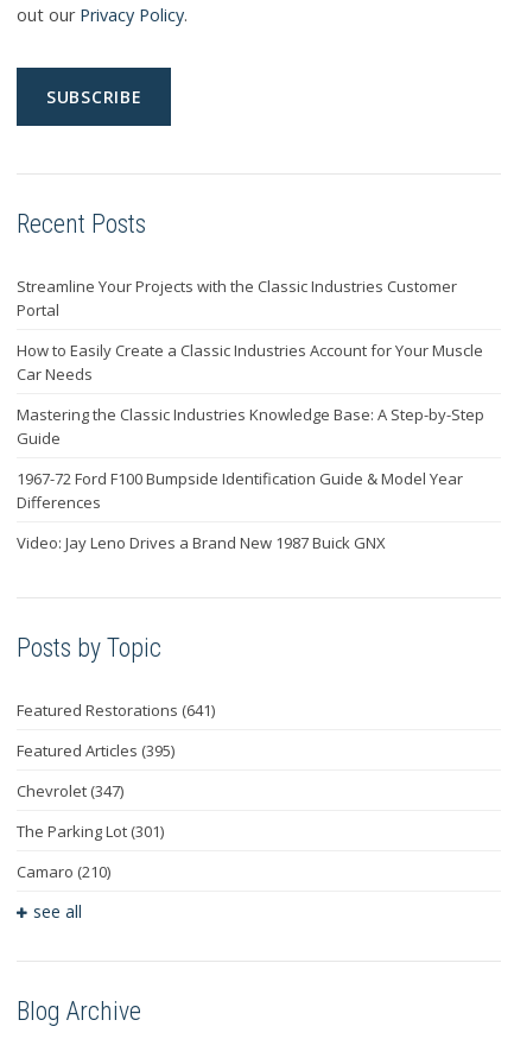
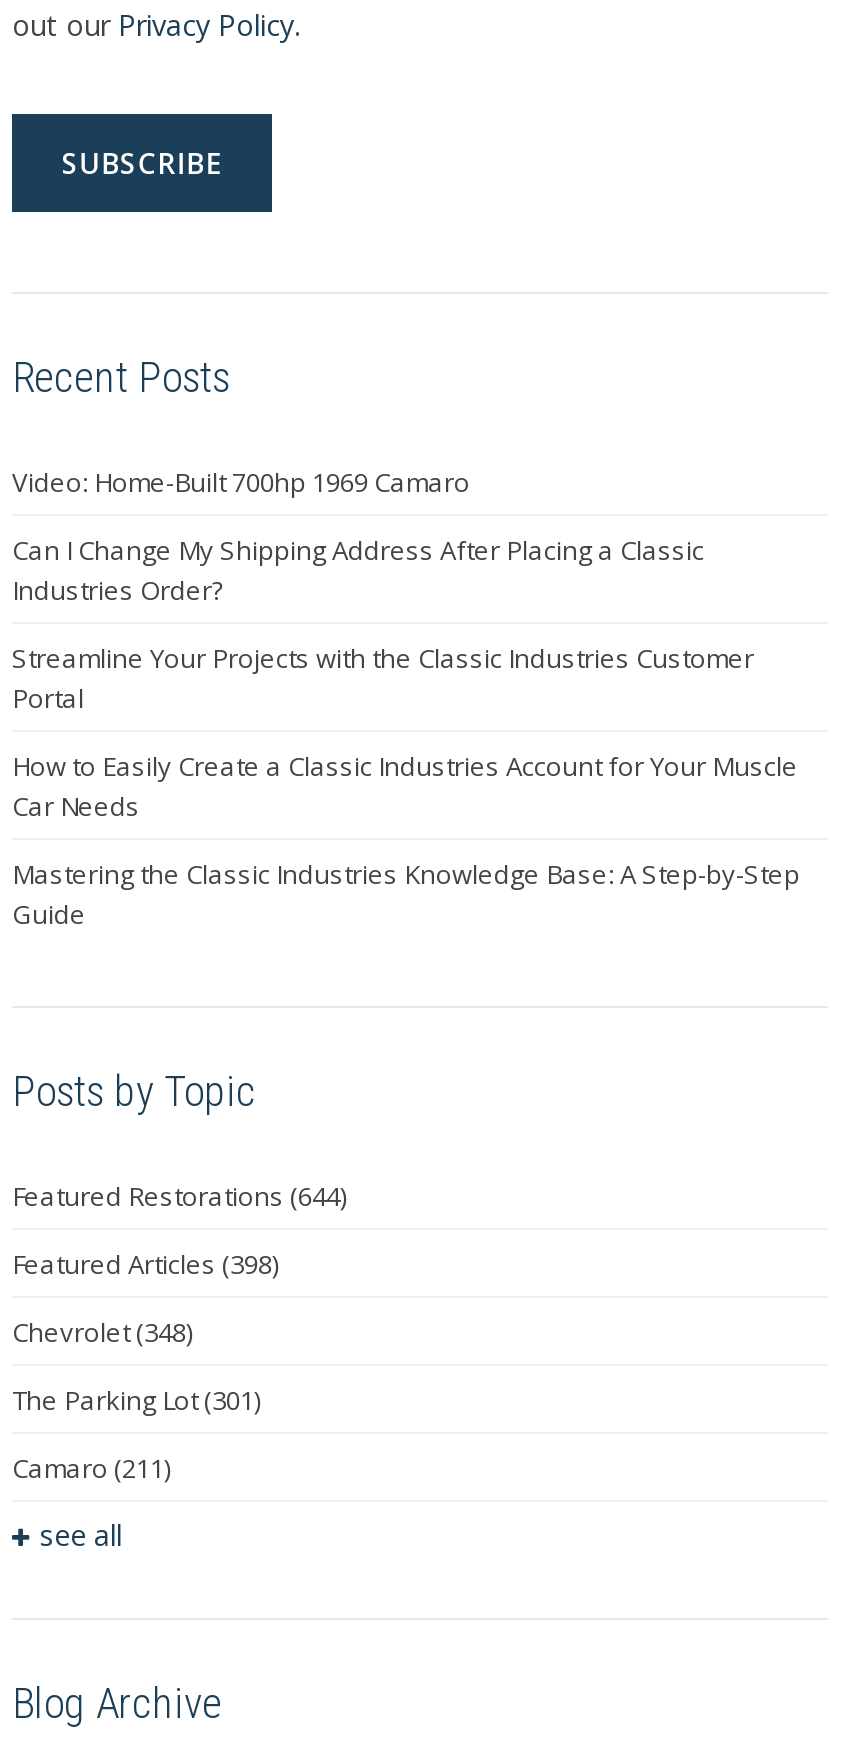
none -> [12,464,704,608] Video: Home-Built 700hp 1969 Camaro | Can I Change My Shipping Address After Placing a Classic | Industries Order?
moved [17,275,484,449] -> [12,640,800,932]: Streamline Your Projects with the Classic Industries Customer | Portal | How to Easily Create a Classic Industries Account for Your Muscle | Car Needs | Mastering the Classic Industries Knowledge Base: A Step-by-Step | Guide
[17,468,463,553] 1967-72 Ford F100 Bumpside Identification Guide & Model Year | Differences | Video: Jay Leno Drives a Brand New 1987 Buick GNX -> none
[17,699,215,721] Featured Restorations (641) -> [12,1178,346,1214] Featured Restorations (644)
[17,740,174,761] Featured Articles (395) -> [12,1246,278,1282] Featured Articles (398)
[17,780,123,801] Chevrolet(347) -> [12,1314,192,1350] Chevrolet(348)
[17,861,110,882] Camaro (210) -> [12,1450,170,1486] Camaro (211)

